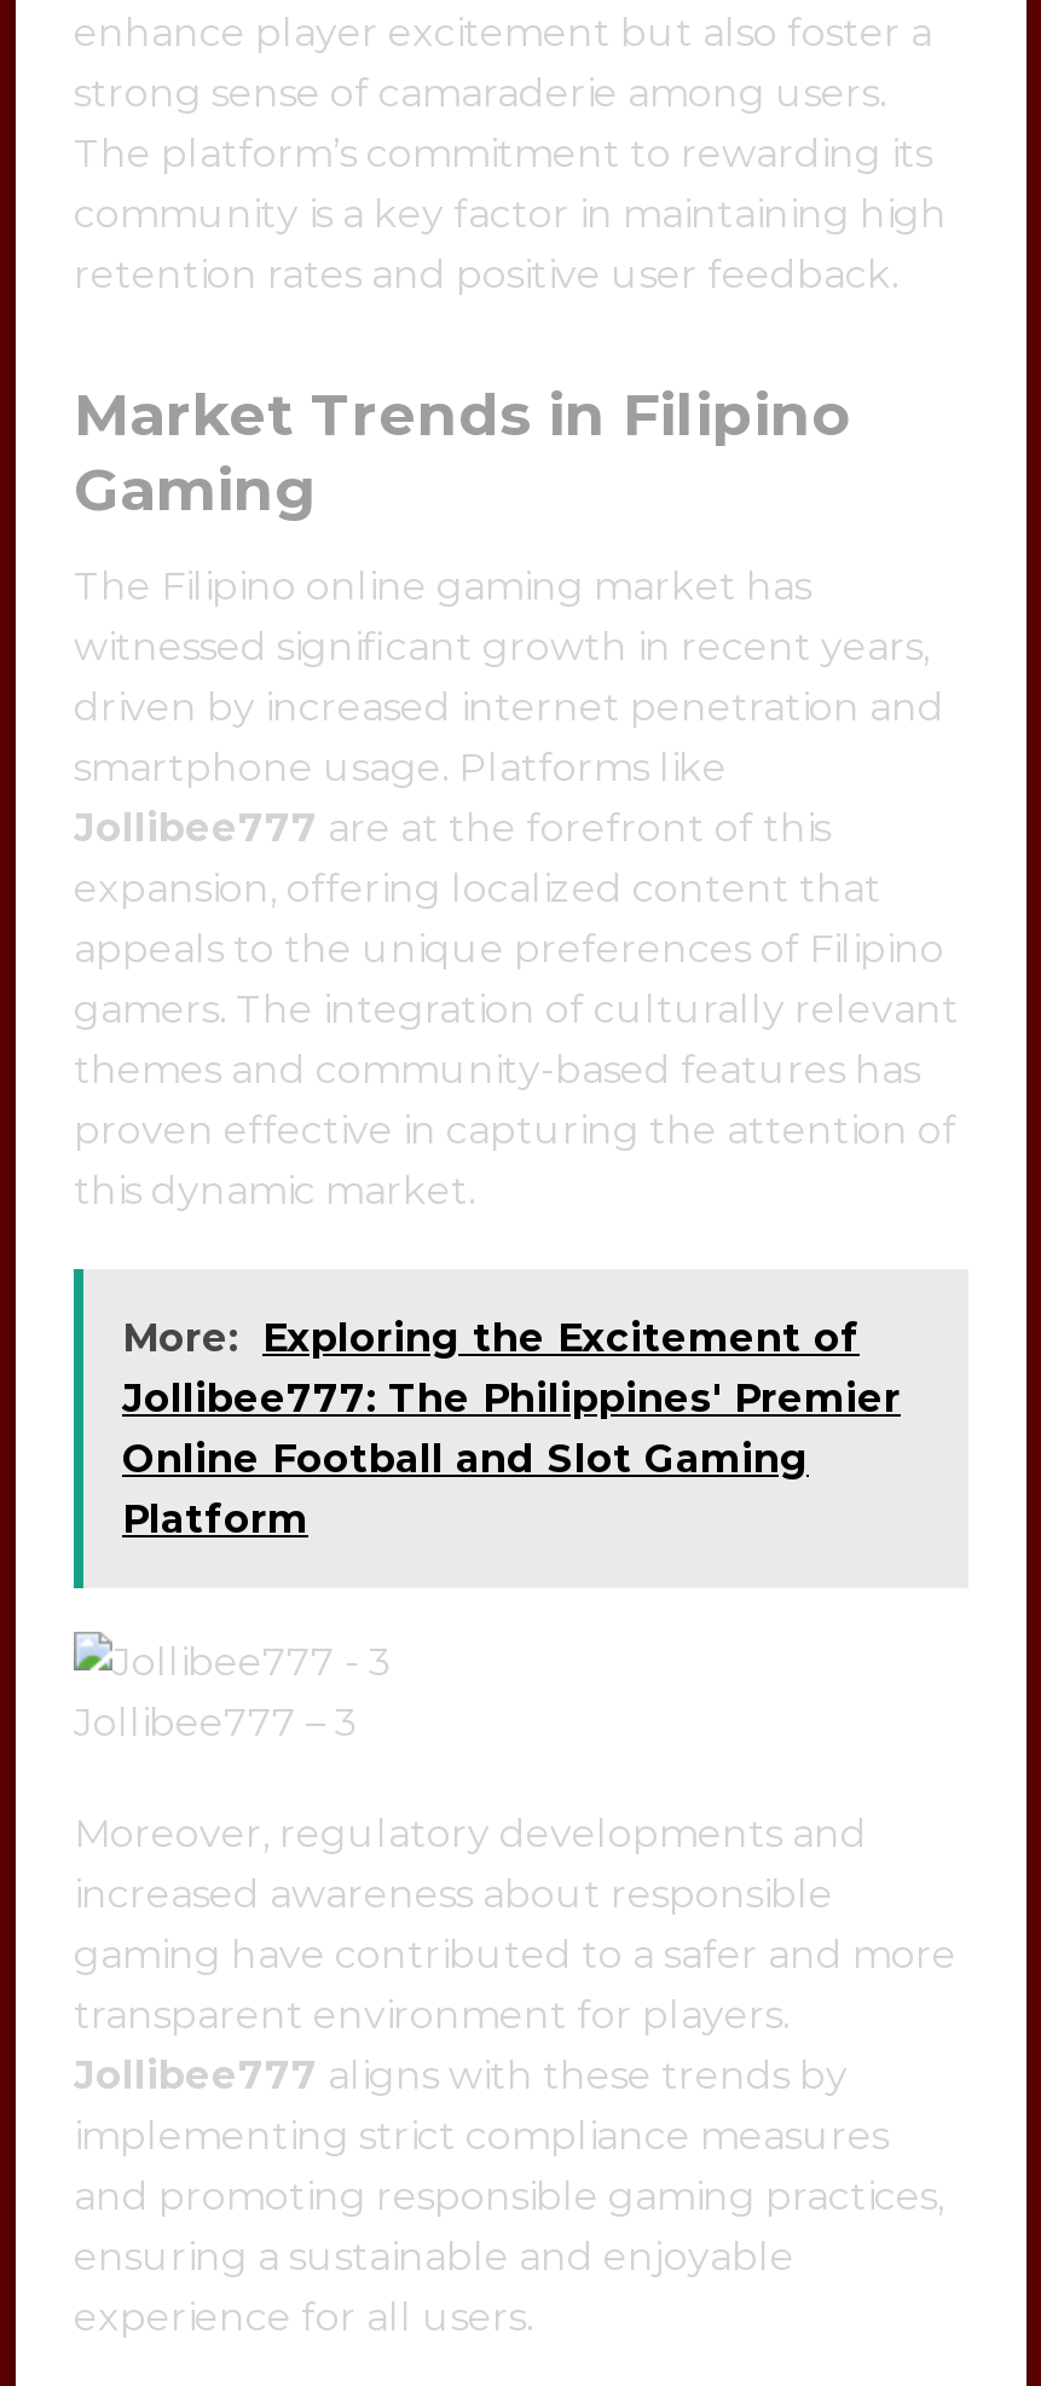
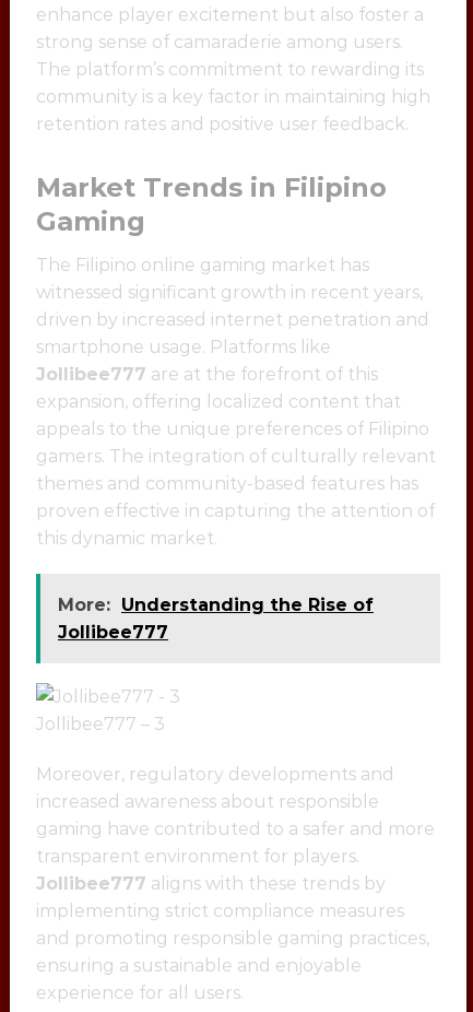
[122,1316,901,1544] More: Exploring the Excitement of | Jollibee777: The Philippines' Premier | Online Football and Slot Gaming | Platform -> [58,595,374,643] More: Understanding the Rise of | Jollibee777

